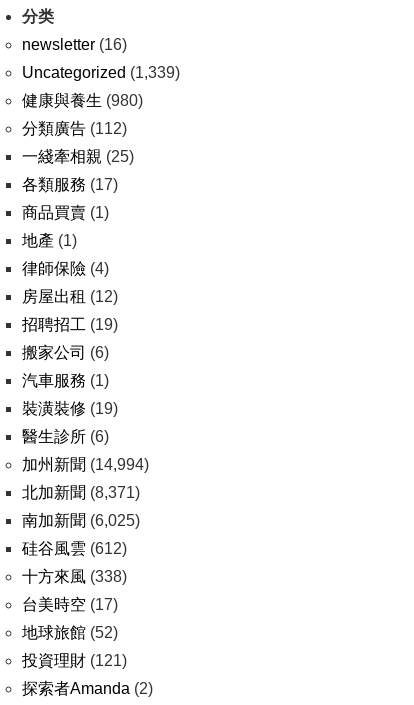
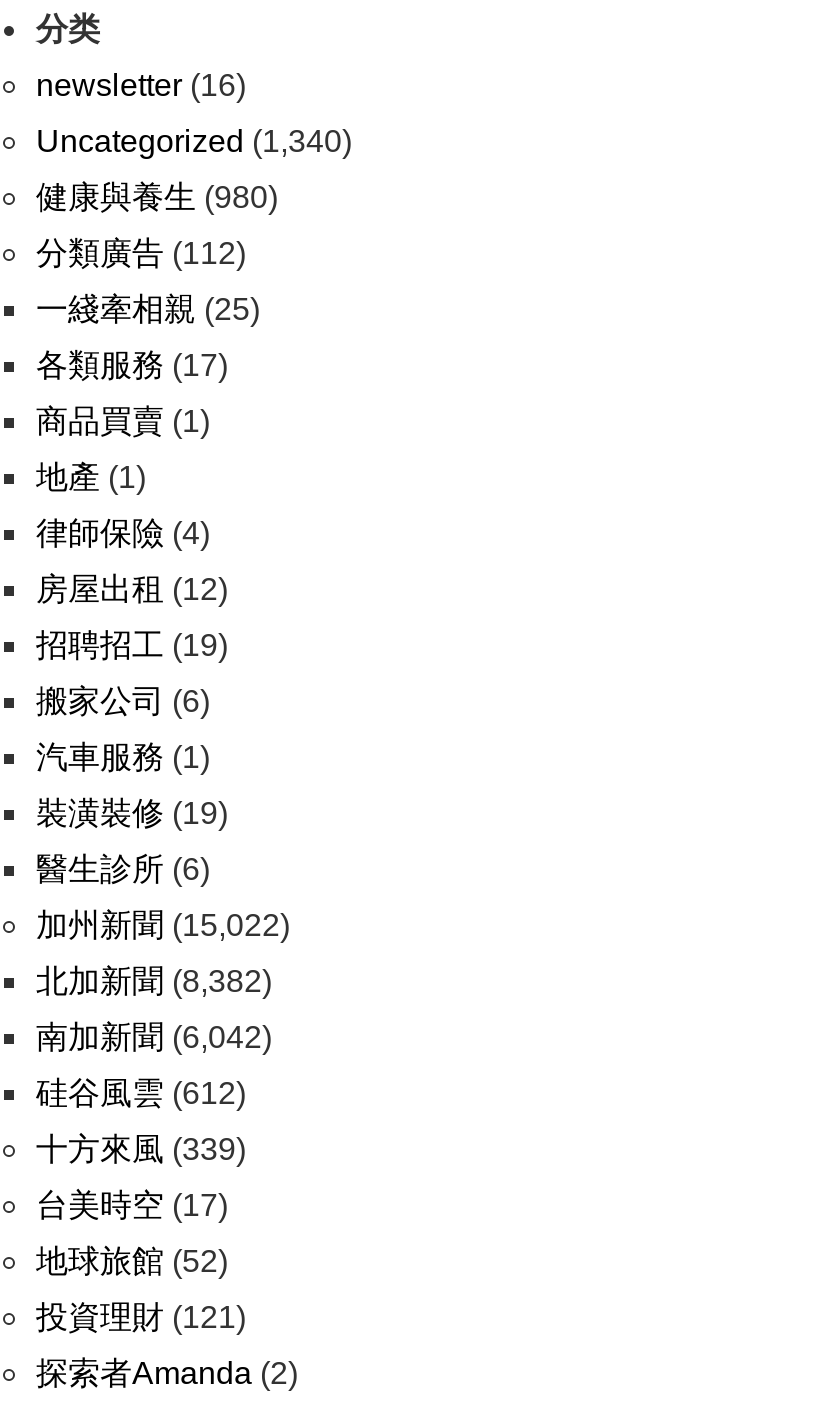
[22,64,180,81] Uncategorized (1,339) -> [36,124,352,158] Uncategorized (1,340)
[22,456,149,473] 加州新聞(14,994) -> [36,908,290,942] 加州新聞(15,022)
[22,484,140,501] 北加新聞(8,371) -> [36,964,272,998] 北加新聞(8,382)
[22,512,140,529] 南加新聞(6,025) -> [36,1020,272,1054] 南加新聞(6,042)
[22,568,127,585] 十方來風(338) -> [36,1132,246,1166] 十方來風(339)

